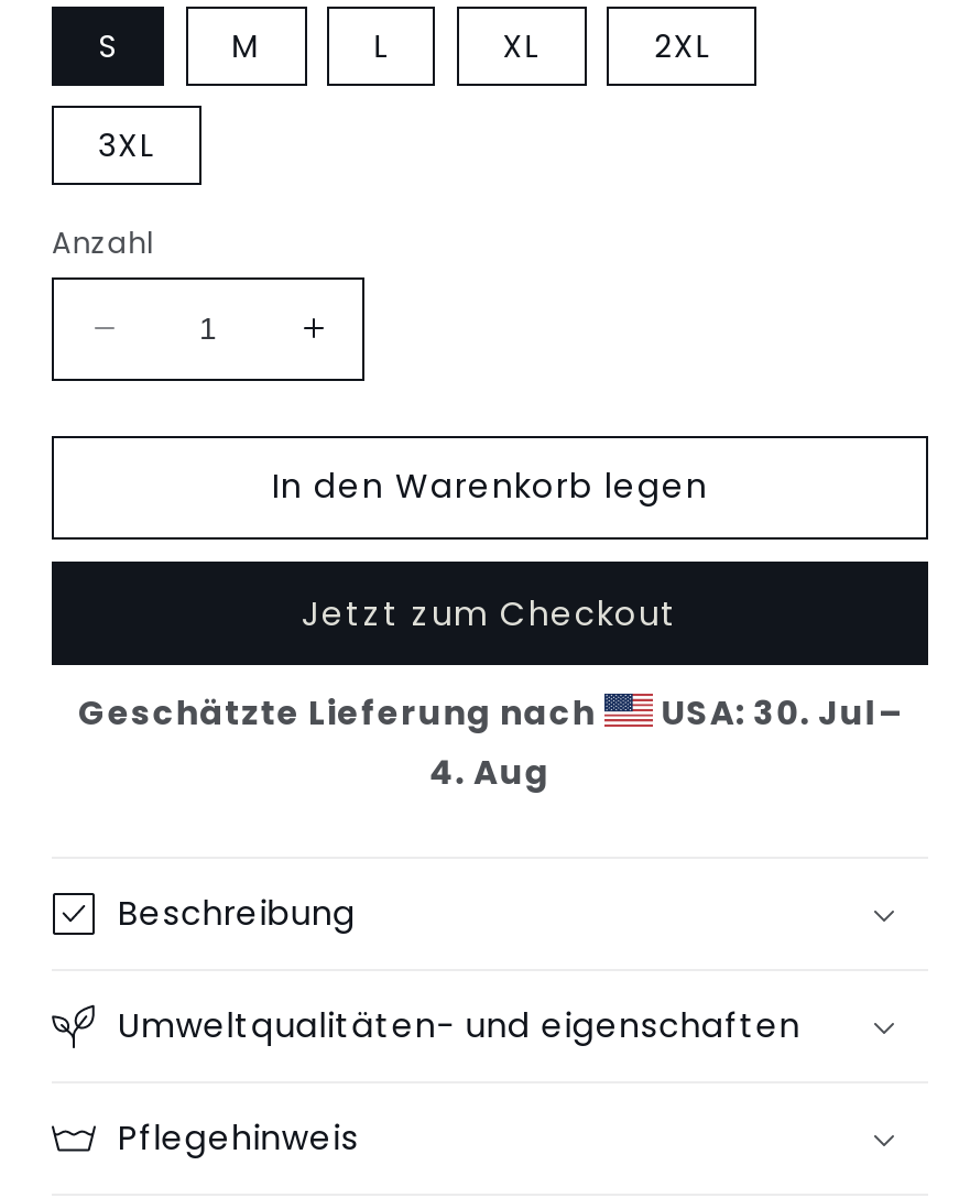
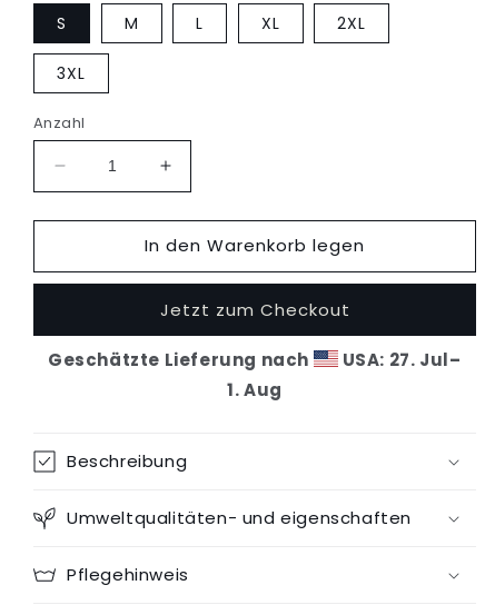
[78,688,902,734] Geschätzte Lieferung nach USA: 30. Jul– -> [48,348,462,371] Geschätzte Lieferung nach USA: 27. Jul–
[430,748,550,794] 4. Aug -> [227,378,282,401] 1. Aug

